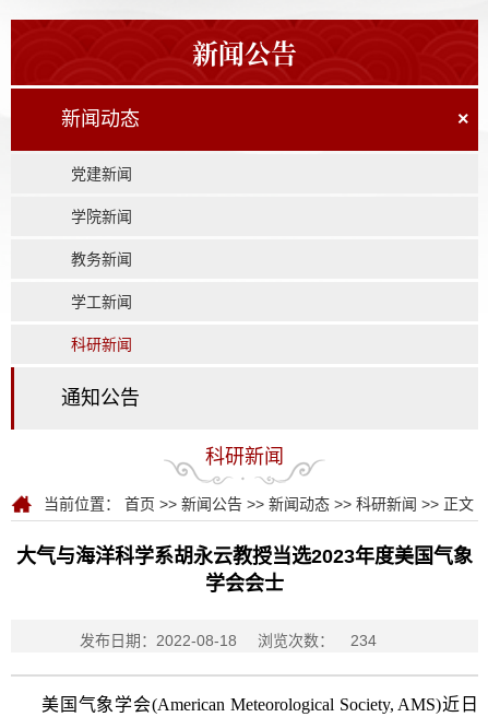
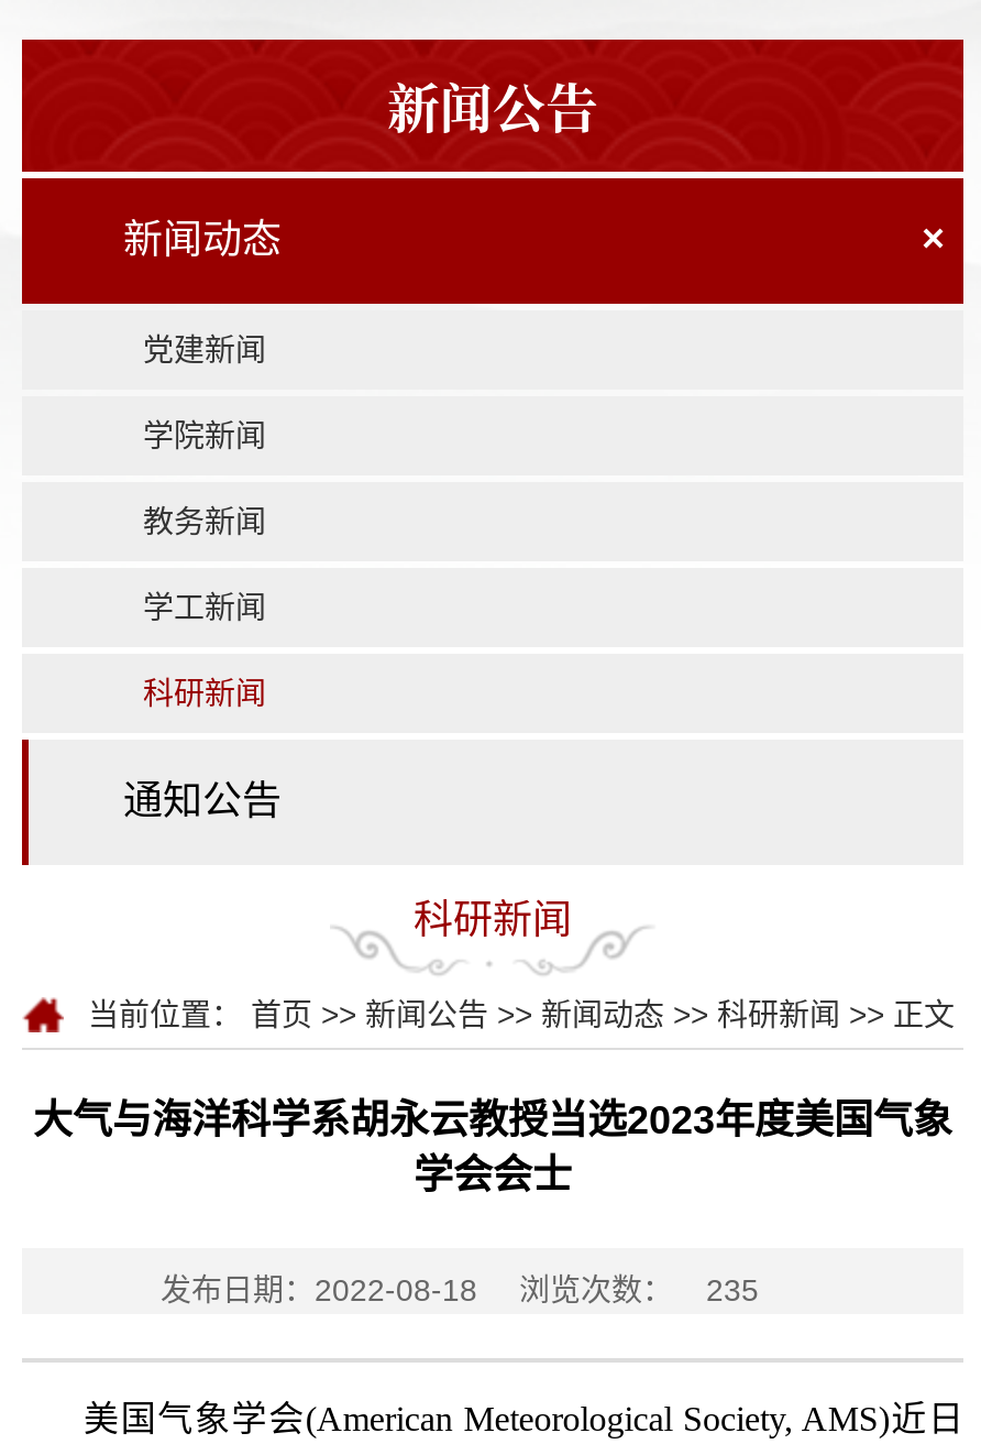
[80,631,377,649] 发布日期：2022-08-18 浏览次数： 234 -> [161,1272,759,1307] 发布日期：2022-08-18 浏览次数： 235

